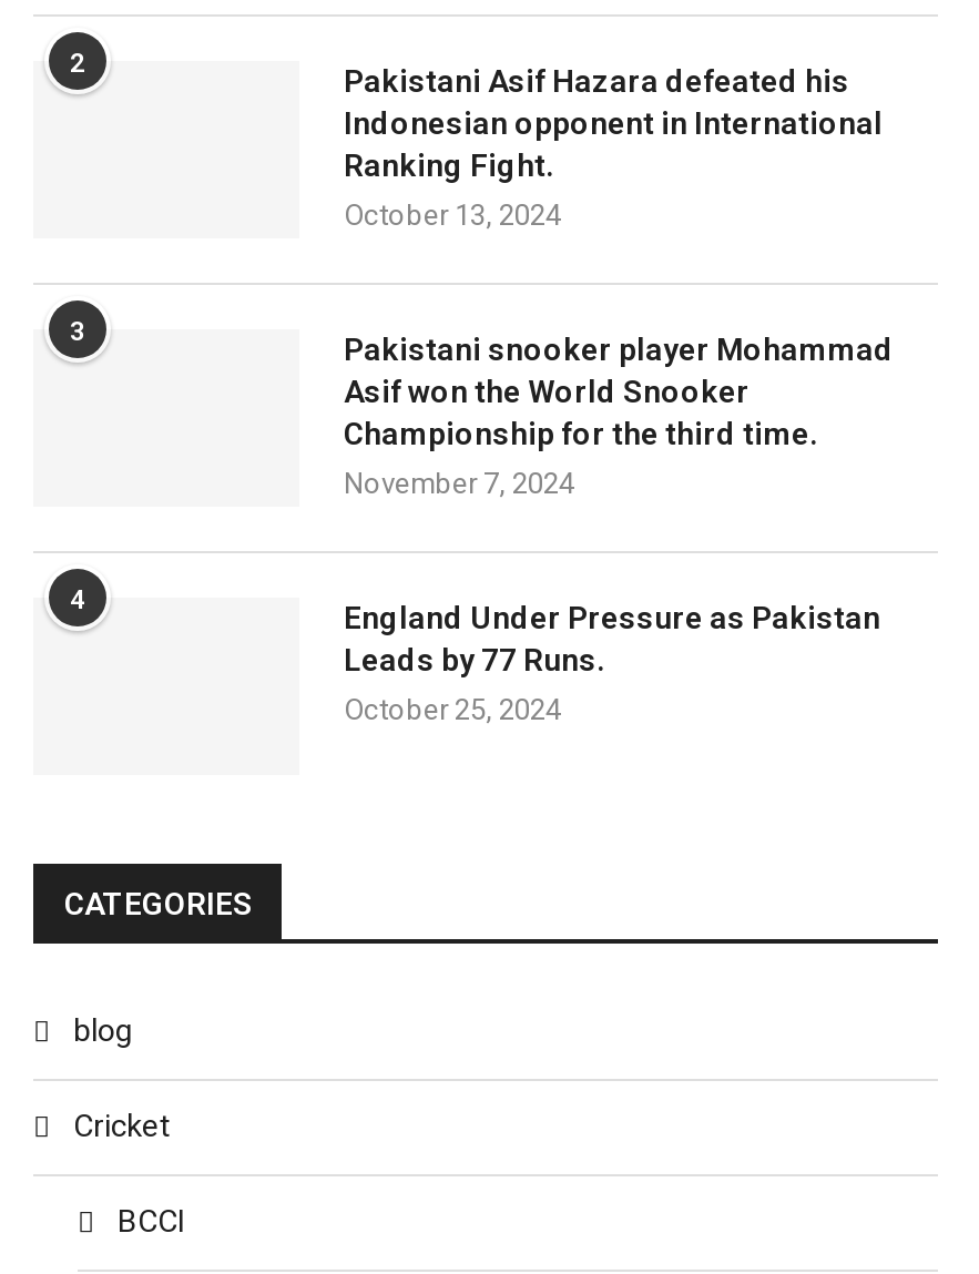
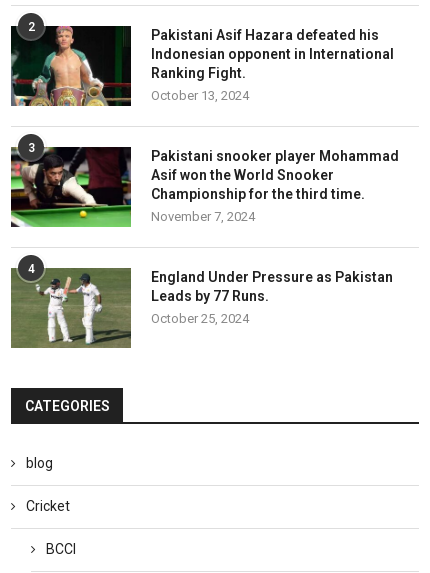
none -> [10,25,132,107] [image]
none -> [10,146,132,228] [image]
none -> [10,267,132,349] [image]

